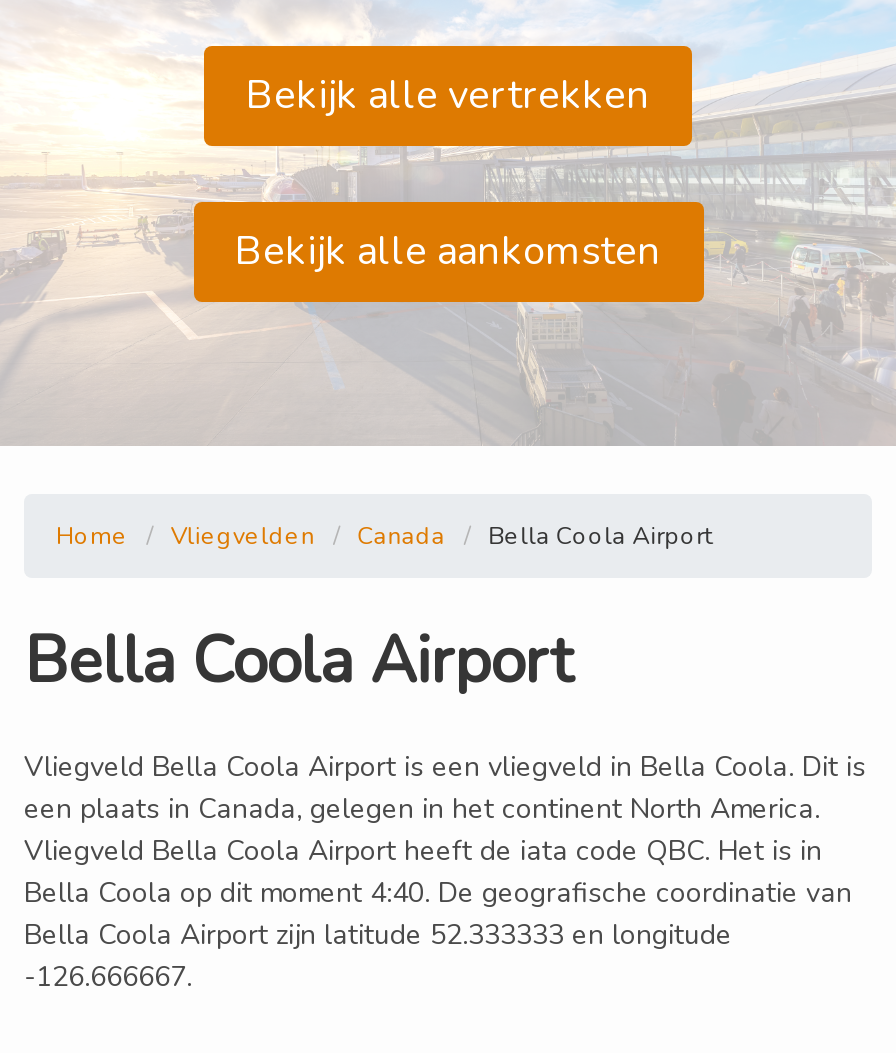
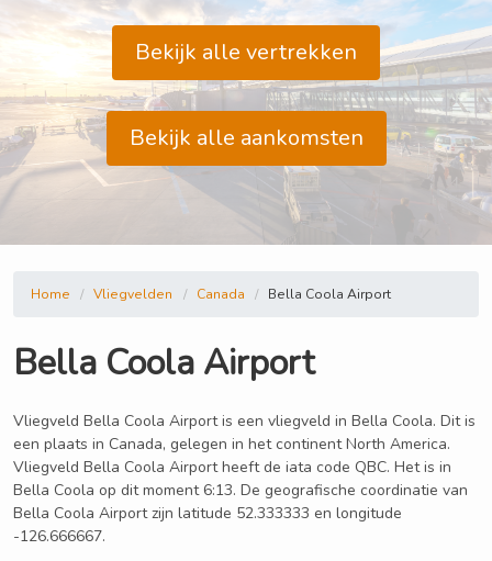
[24,874,852,912] Bella Coola op dit moment 4:40. De geografische coordinatie van -> [13,480,468,501] Bella Coola op dit moment 6:13. De geografische coordinatie van

